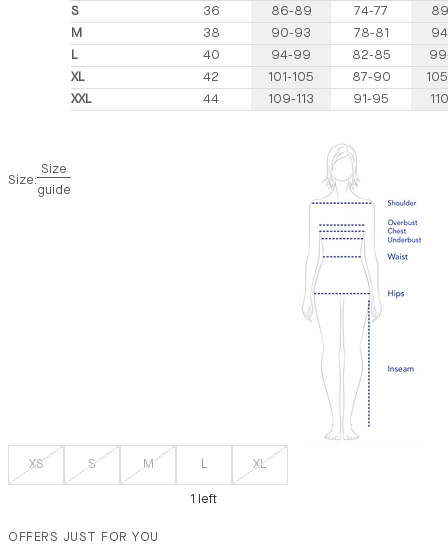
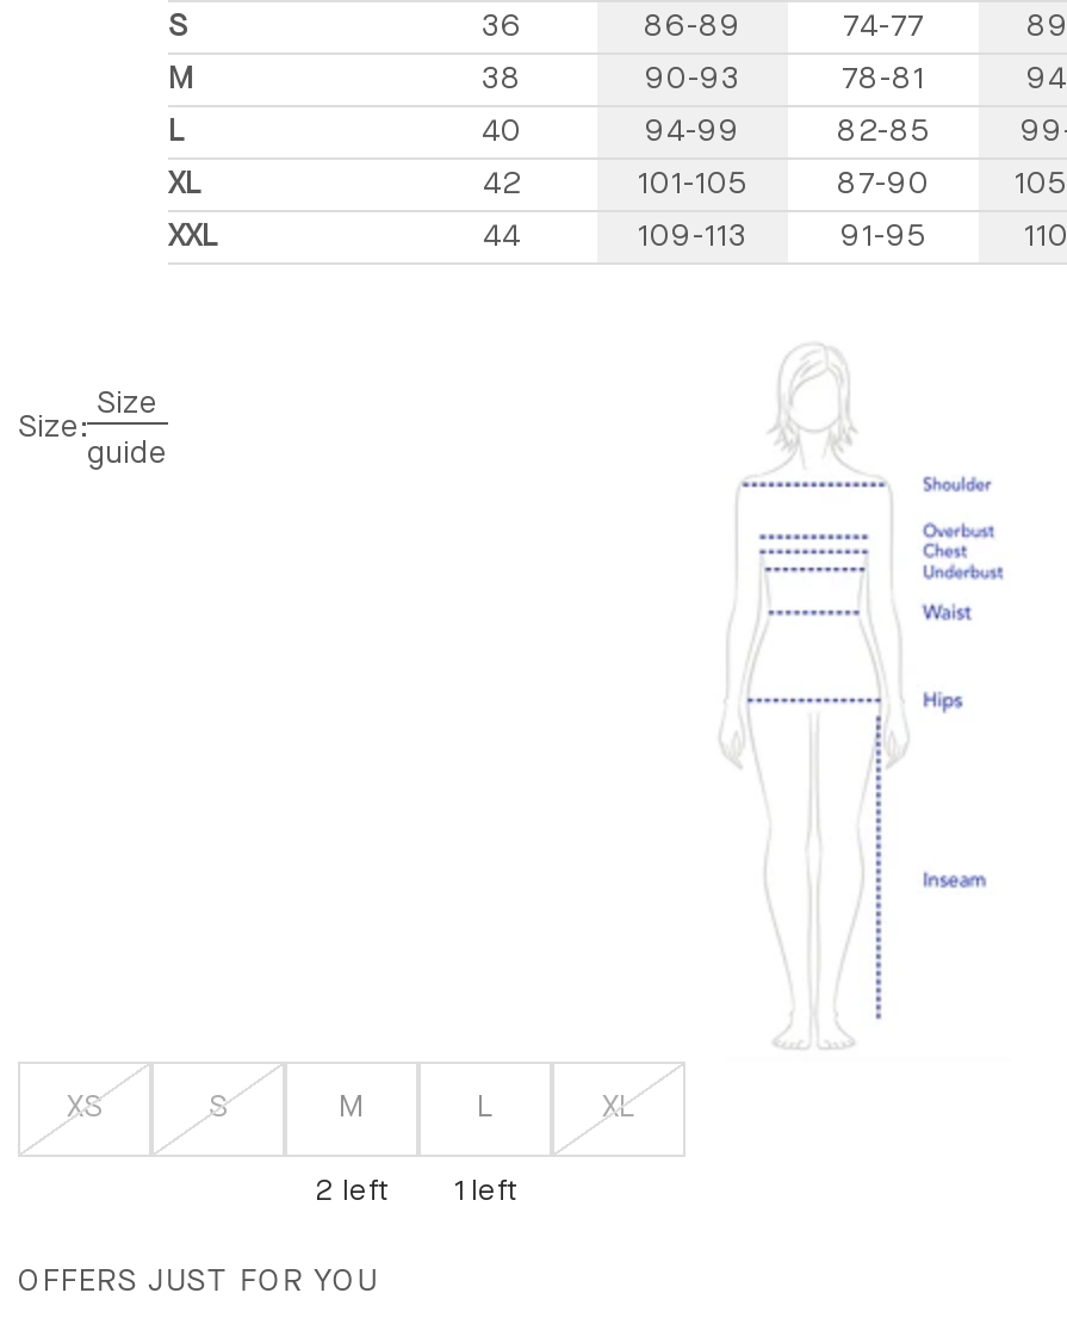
none -> [316,1178,387,1207] 2 left

